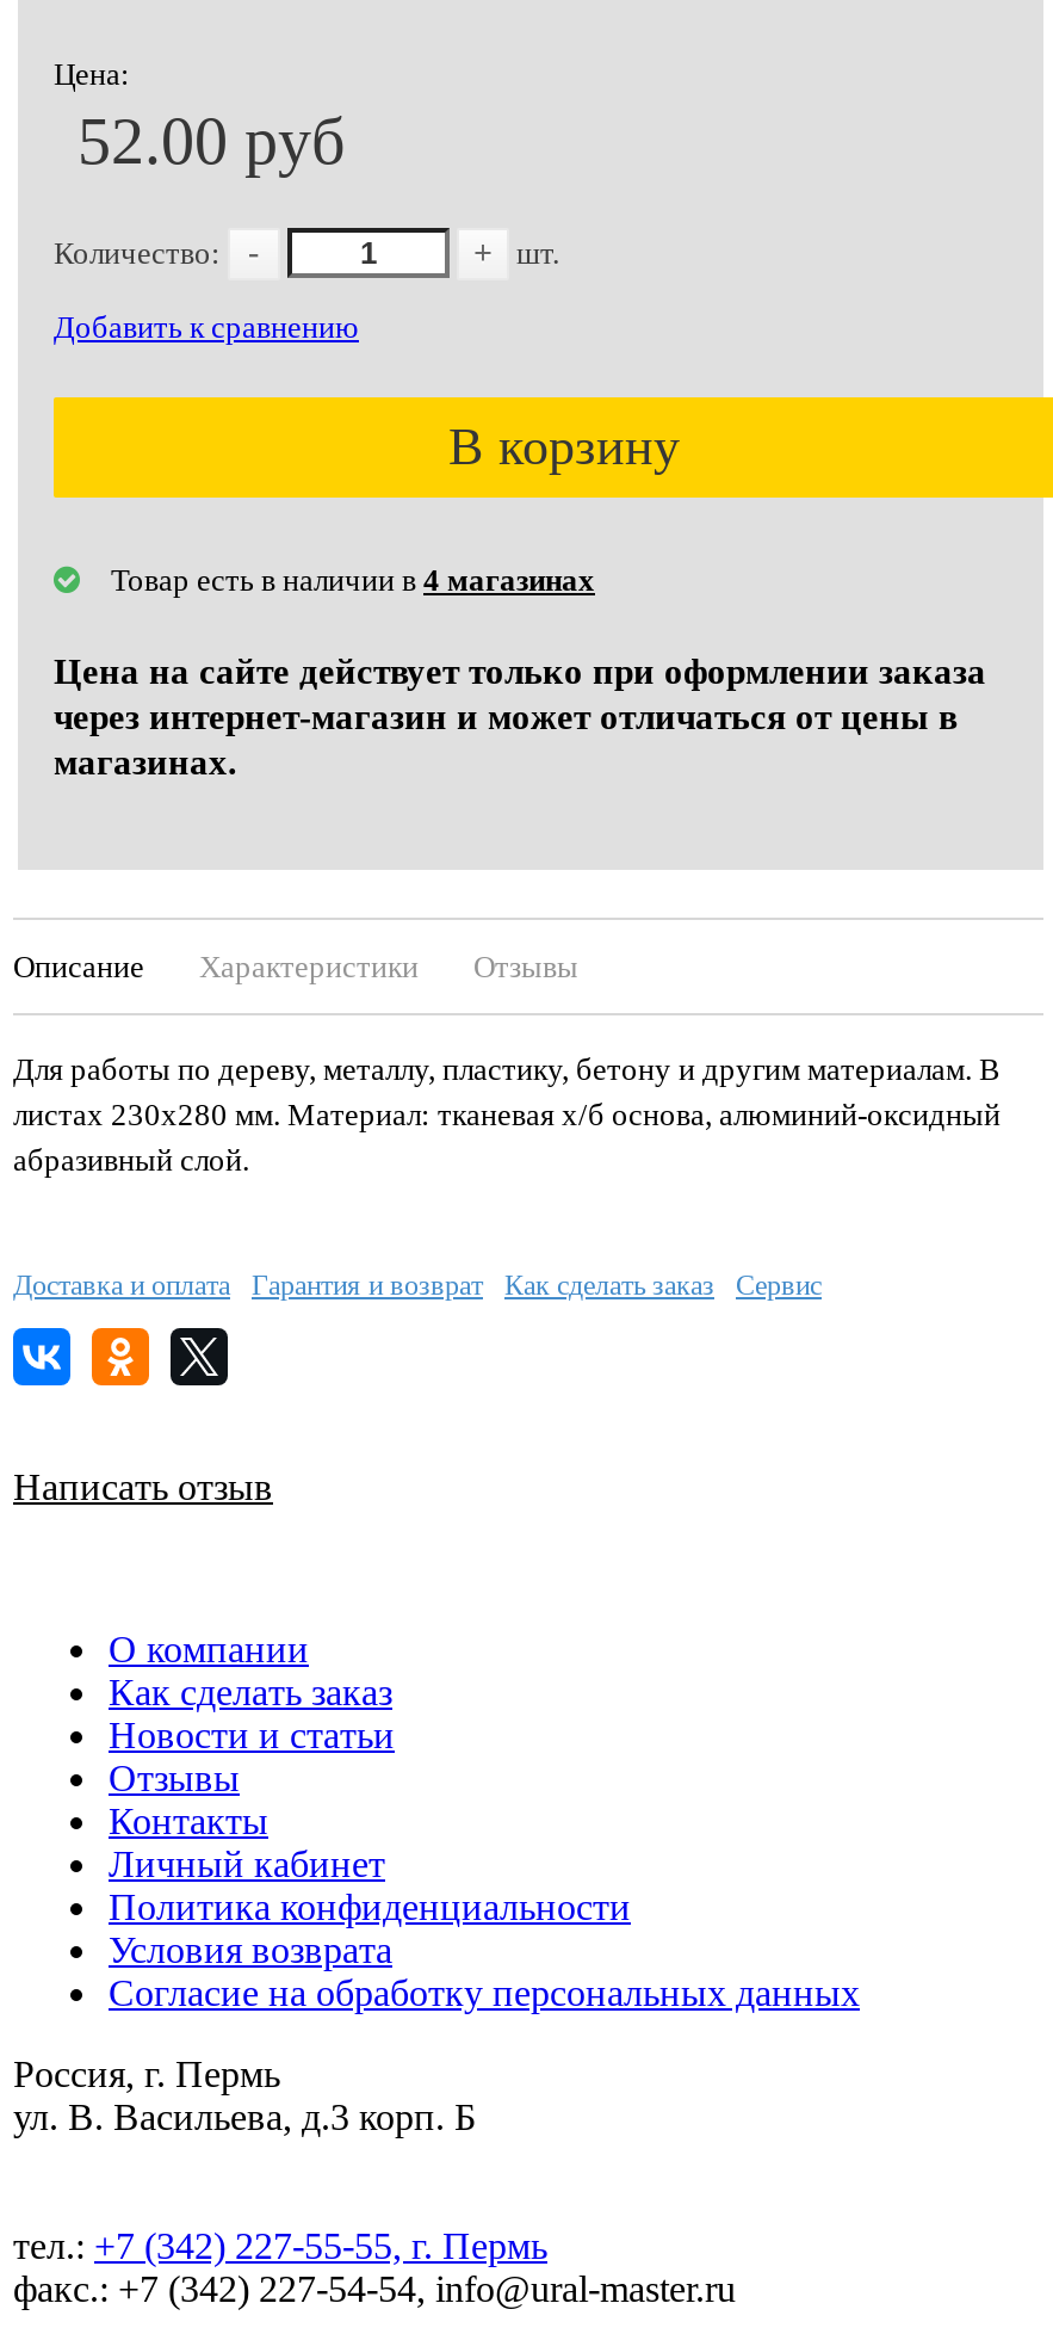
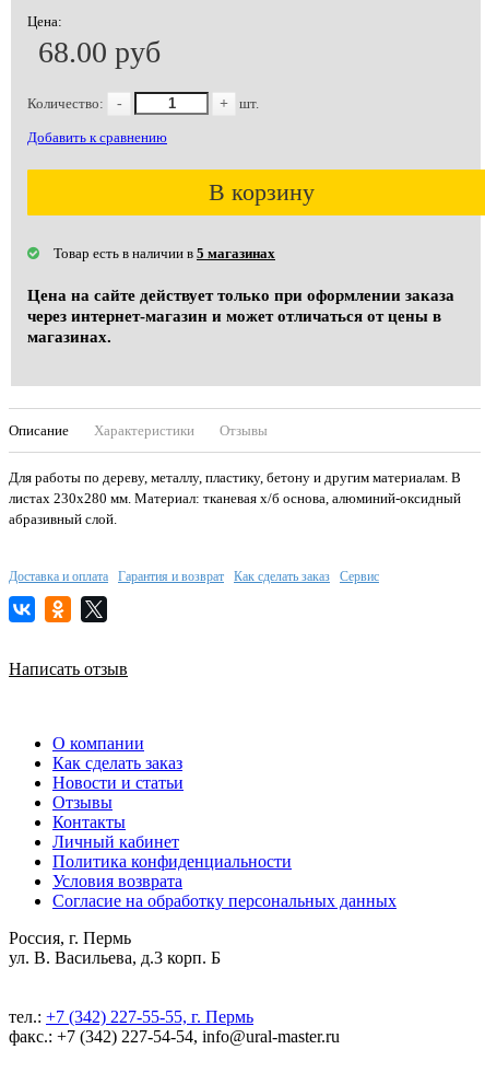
[78,102,345,176] 52.00 руб -> [38,35,161,69] 68.00 руб
[104,561,595,596] Товар есть в наличии в 4 магазинах -> [50,245,275,262] Товар есть в наличии в 5 магазинах

